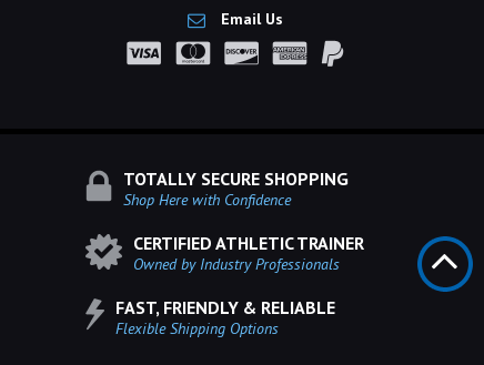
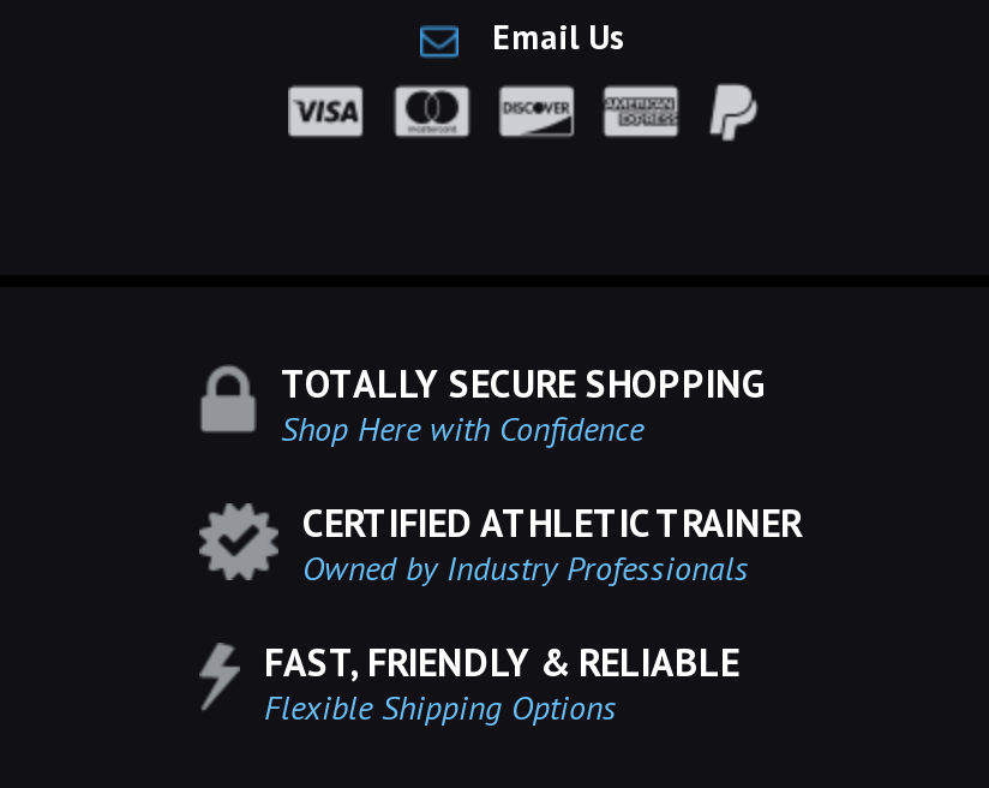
[416,235,474,293] [image] -> none

